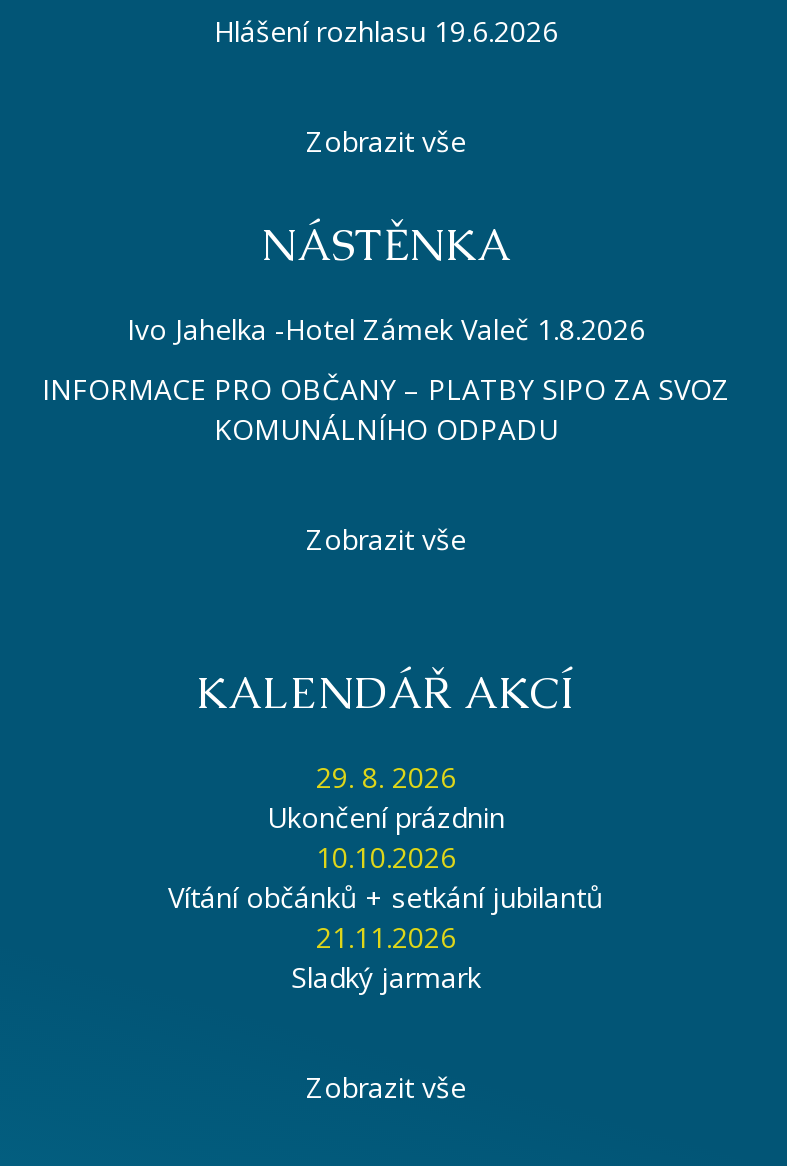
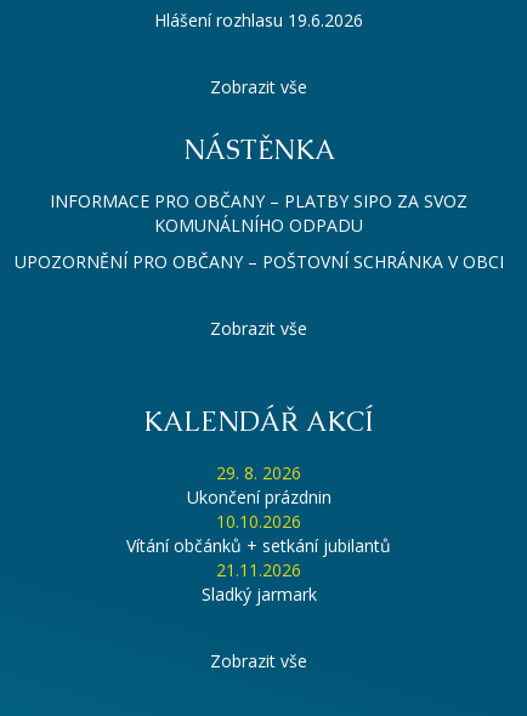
[127,310,645,348] Ivo Jahelka -Hotel Zámek Valeč 1.8.2026 -> none
moved [42,370,730,448] -> [50,189,467,237]: INFORMACE PRO OBČANY – PLATBY SIPO ZA SVOZ | KOMUNÁLNÍHO ODPADU
none -> [14,250,503,273] UPOZORNĚNÍ PRO OBČANY – POŠTOVNÍ SCHRÁNKA V OBCI

